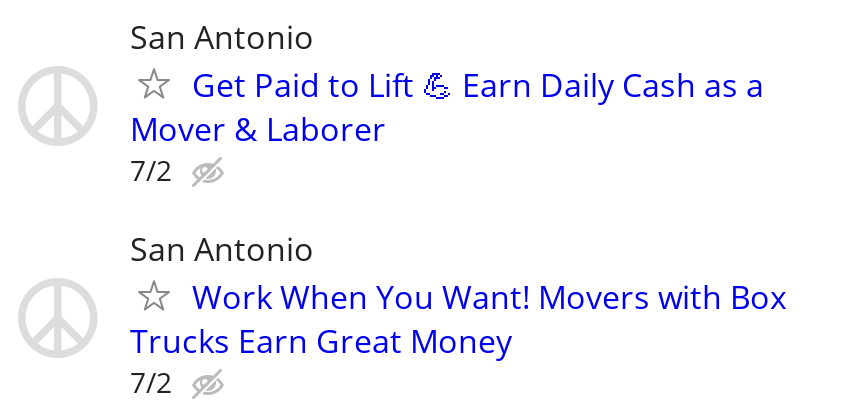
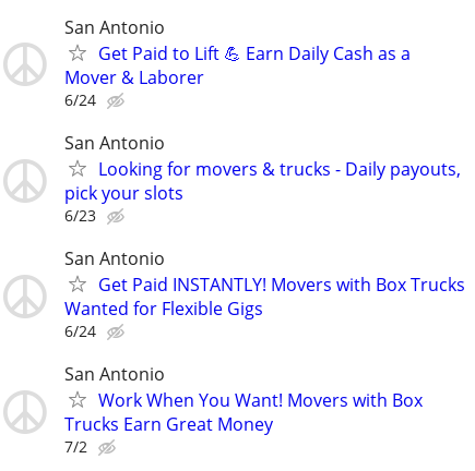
[130,151,172,189] 7/2 -> [64,89,465,341] 6/24 | San Antonio | Looking for movers & trucks - Daily payouts, | pick your slots | 6/23 | San Antonio | Get Paid INSTANTLY! Movers with Box Trucks | Wanted for Flexible Gigs | 6/24

